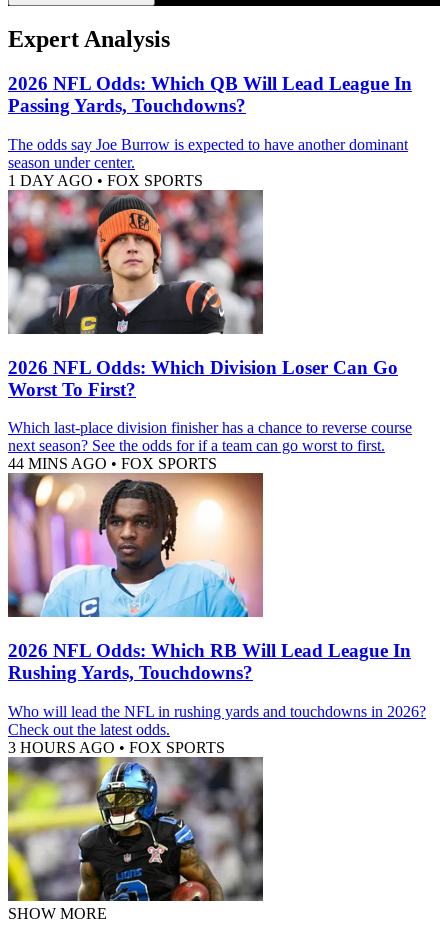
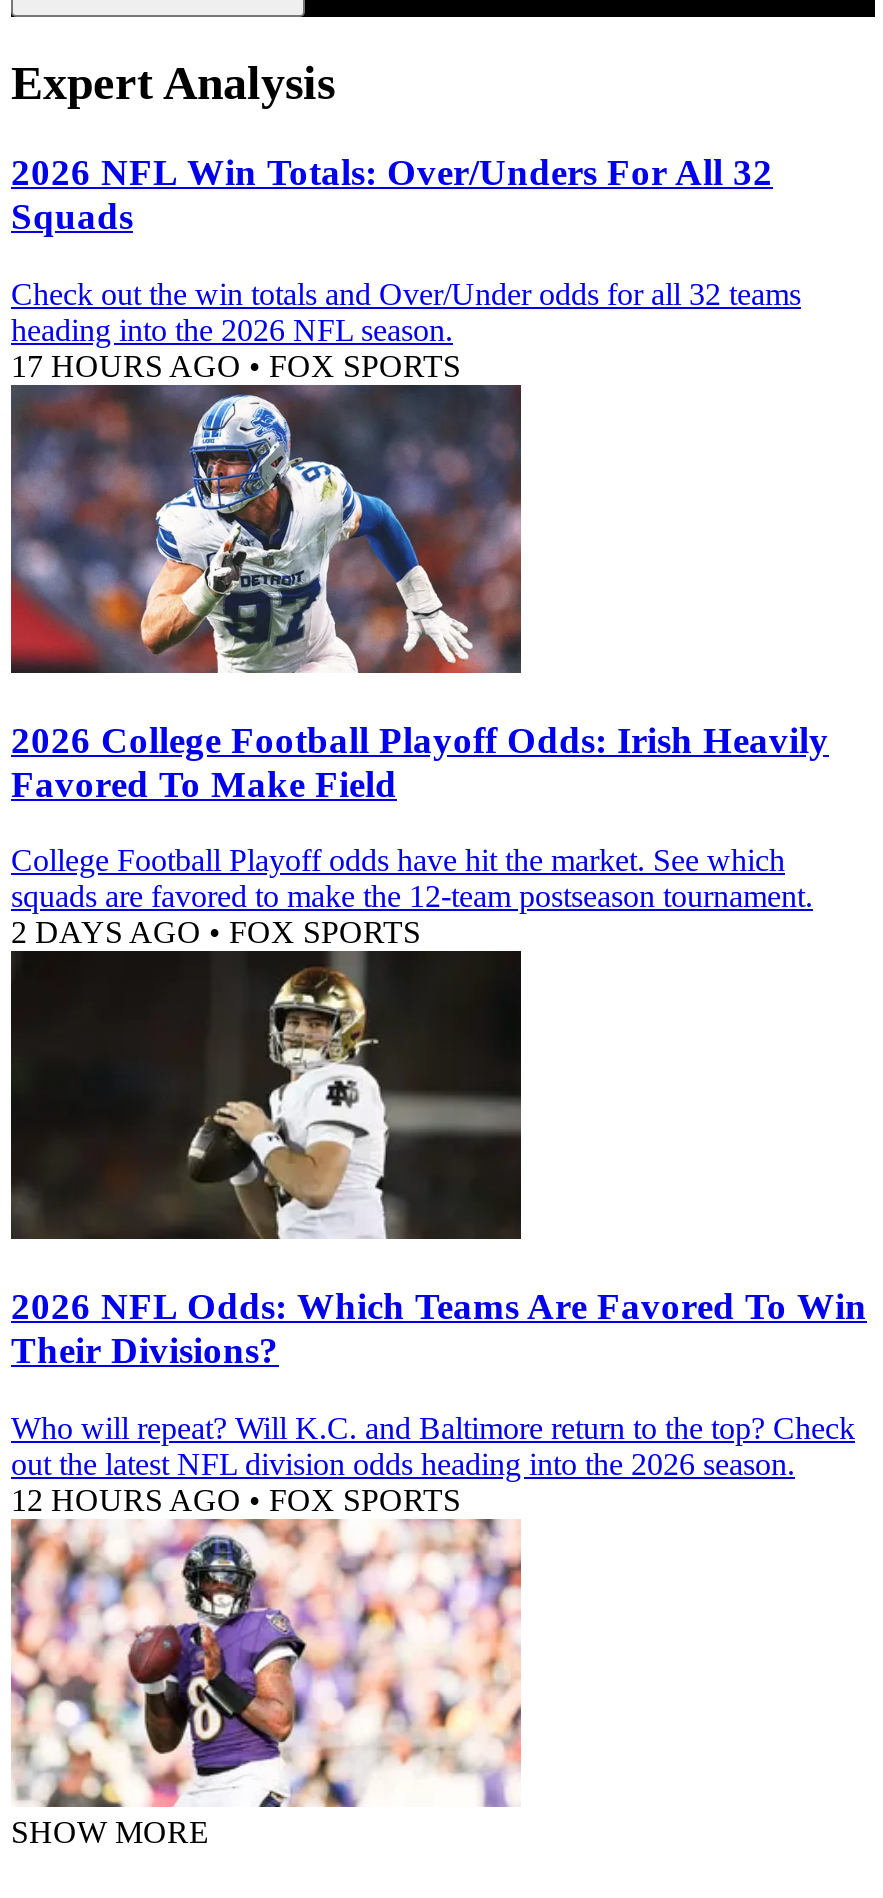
[8,73,412,116] 2026 NFL Odds: Which QB Will Lead League In | Passing Yards, Touchdowns? -> [11,151,773,237] 2026 NFL Win Totals: Over/Unders For All 32 | Squads
[8,136,408,189] The odds say Joe Burrow is expected to have another dominant | season under center. | 1 DAY AGO • FOX SPORTS -> [11,277,801,383] Check out the win totals and Over/Under odds for all 32 teams | heading into the 2026 NFL season. | 17 HOURS AGO • FOX SPORTS
[8,190,398,400] [image] | 2026 NFL Odds: Which Division Loser Can Go | Worst To First? -> [9,387,829,804] [image] | 2026 College Football Playoff Odds: Irish Heavily | Favored To Make Field
[7,419,412,618] [image] | Which last-place division finisher has a chance to reverse course | next season? See the odds for if a team can go worst to first. | 44 MINS AGO • FOX SPORTS -> [9,844,813,1241] [image] | College Football Playoff odds have hit the market. See which | squads are favored to make the 12-team postseason tournament. | 2 DAYS AGO • FOX SPORTS
[8,640,411,683] 2026 NFL Odds: Which RB Will Lead League In | Rushing Yards, Touchdowns? -> [11,1285,867,1371] 2026 NFL Odds: Which Teams Are Favored To Win | Their Divisions?
[8,703,426,756] Who will lead the NFL in rushing yards and touchdowns in 2026? | Check out the latest odds. | 3 HOURS AGO • FOX SPORTS -> [11,1411,855,1517] Who will repeat? Will K.C. and Baltimore return to the top? Check | out the latest NFL division odds heading into the 2026 season. | 12 HOURS AGO • FOX SPORTS
[7,756,264,902] [image] -> [11,1519,523,1809] [image]

